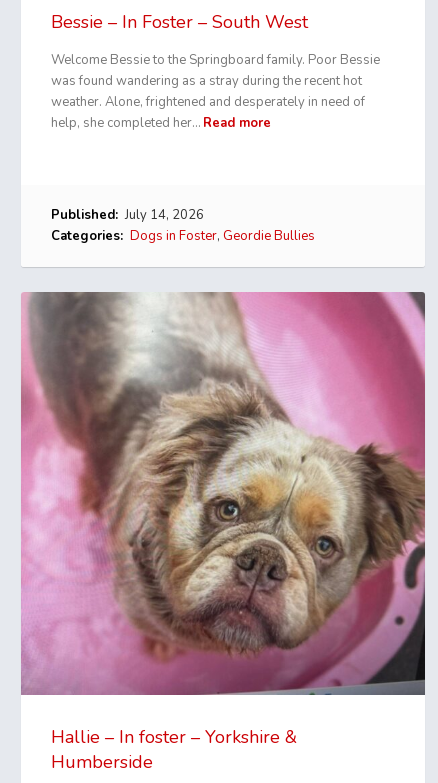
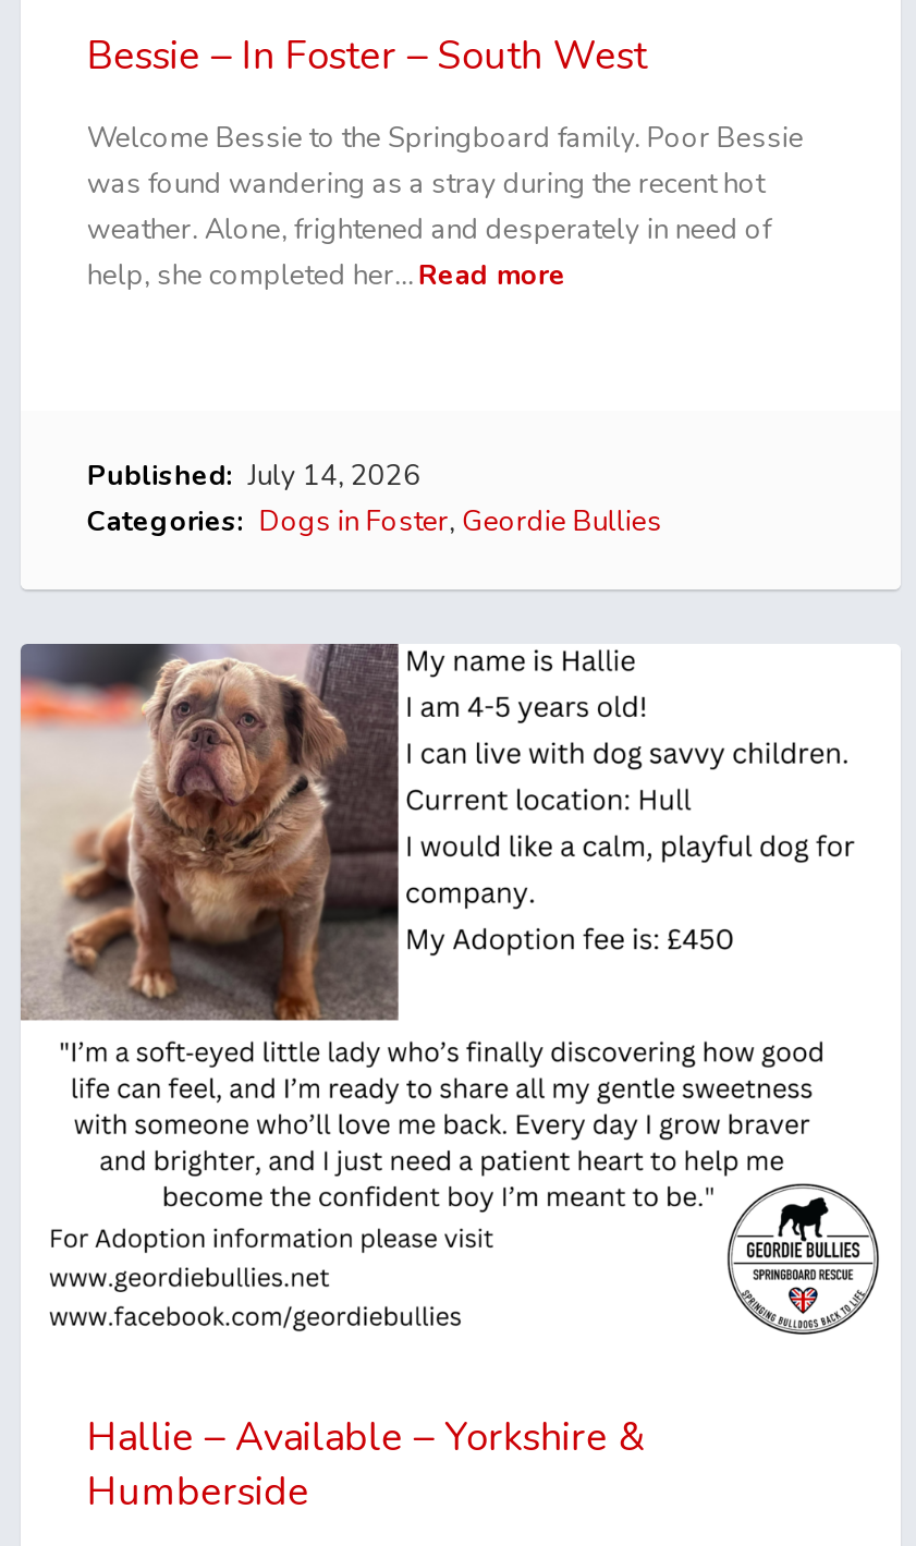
[20,291,426,749] [image] | Hallie – In foster – Yorkshire & -> [19,642,901,1464] [image] | Hallie – Available – Yorkshire &

